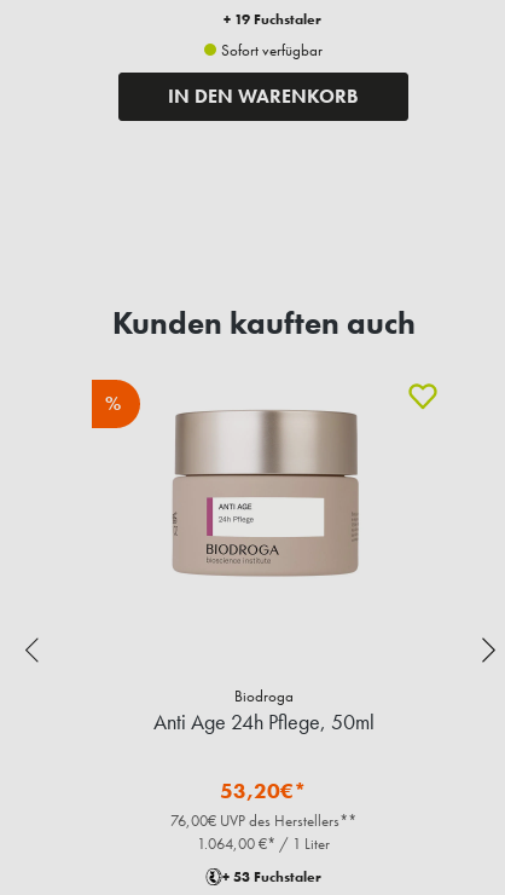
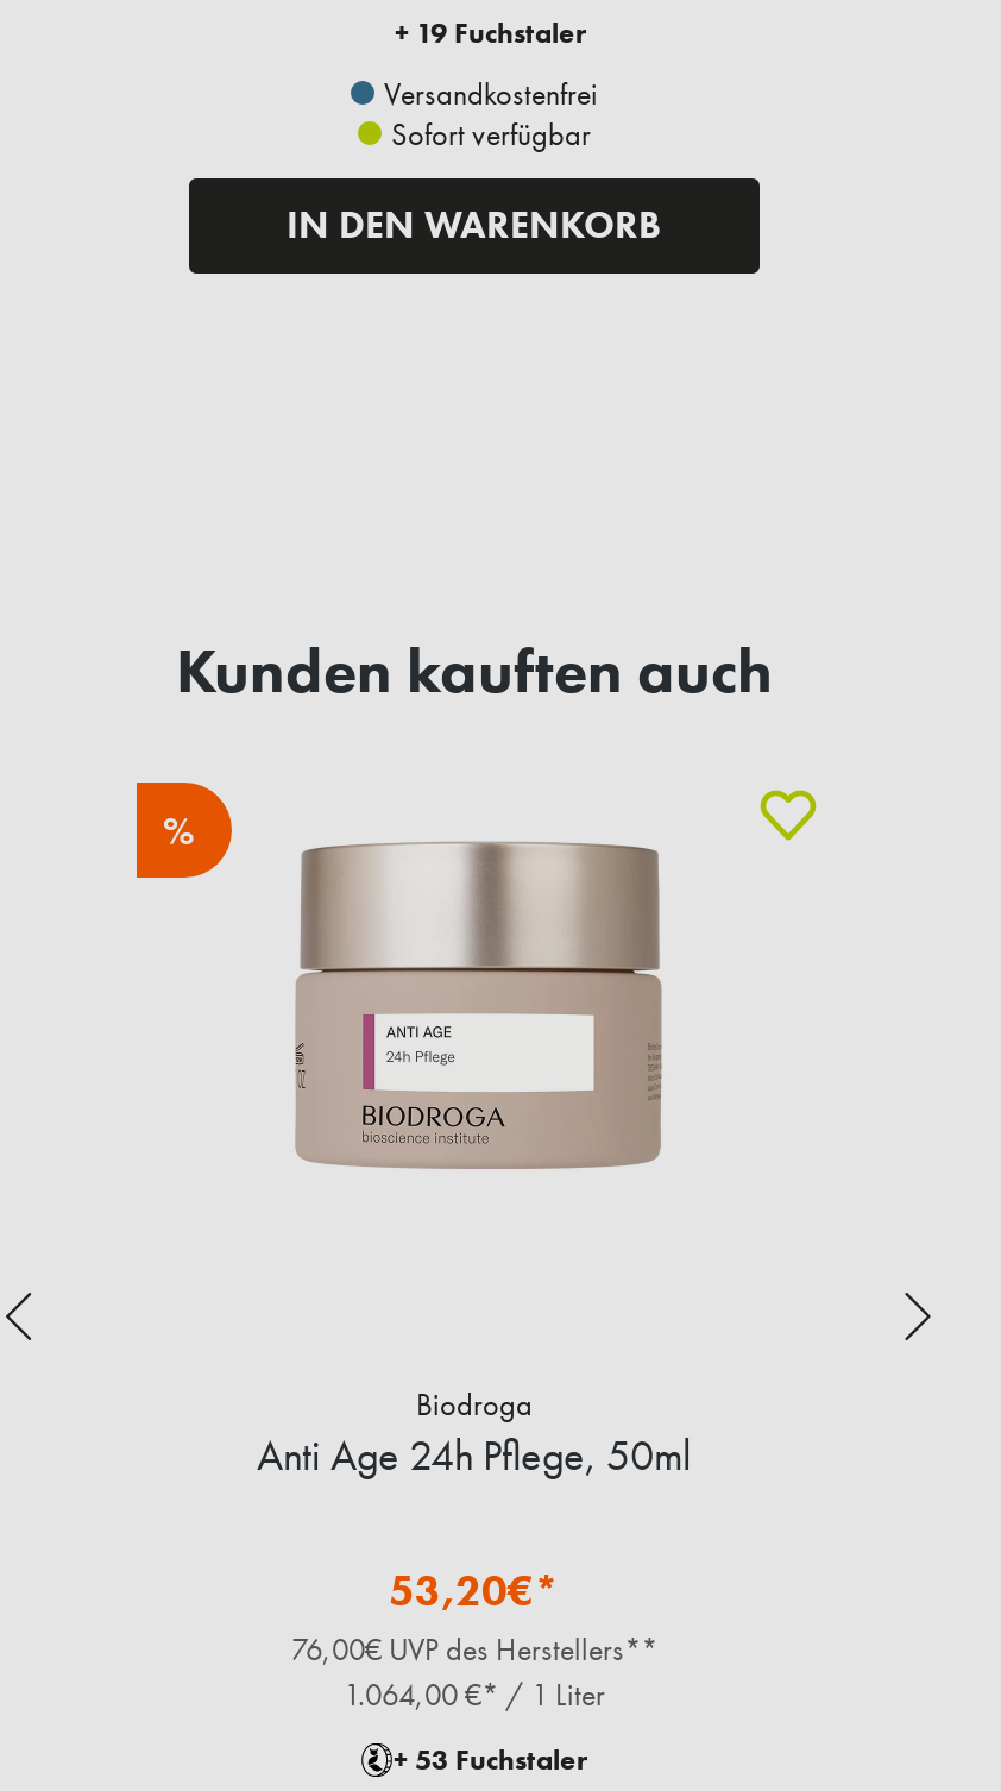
none -> [377,74,598,115] Versandkostenfrei

